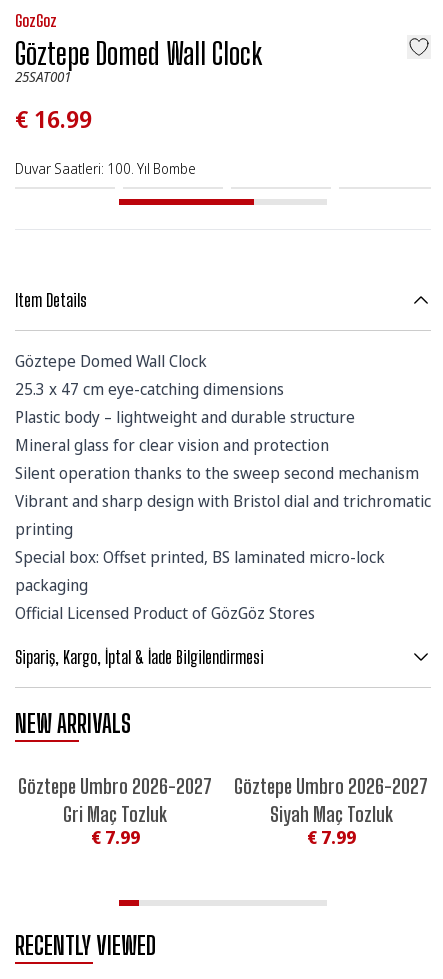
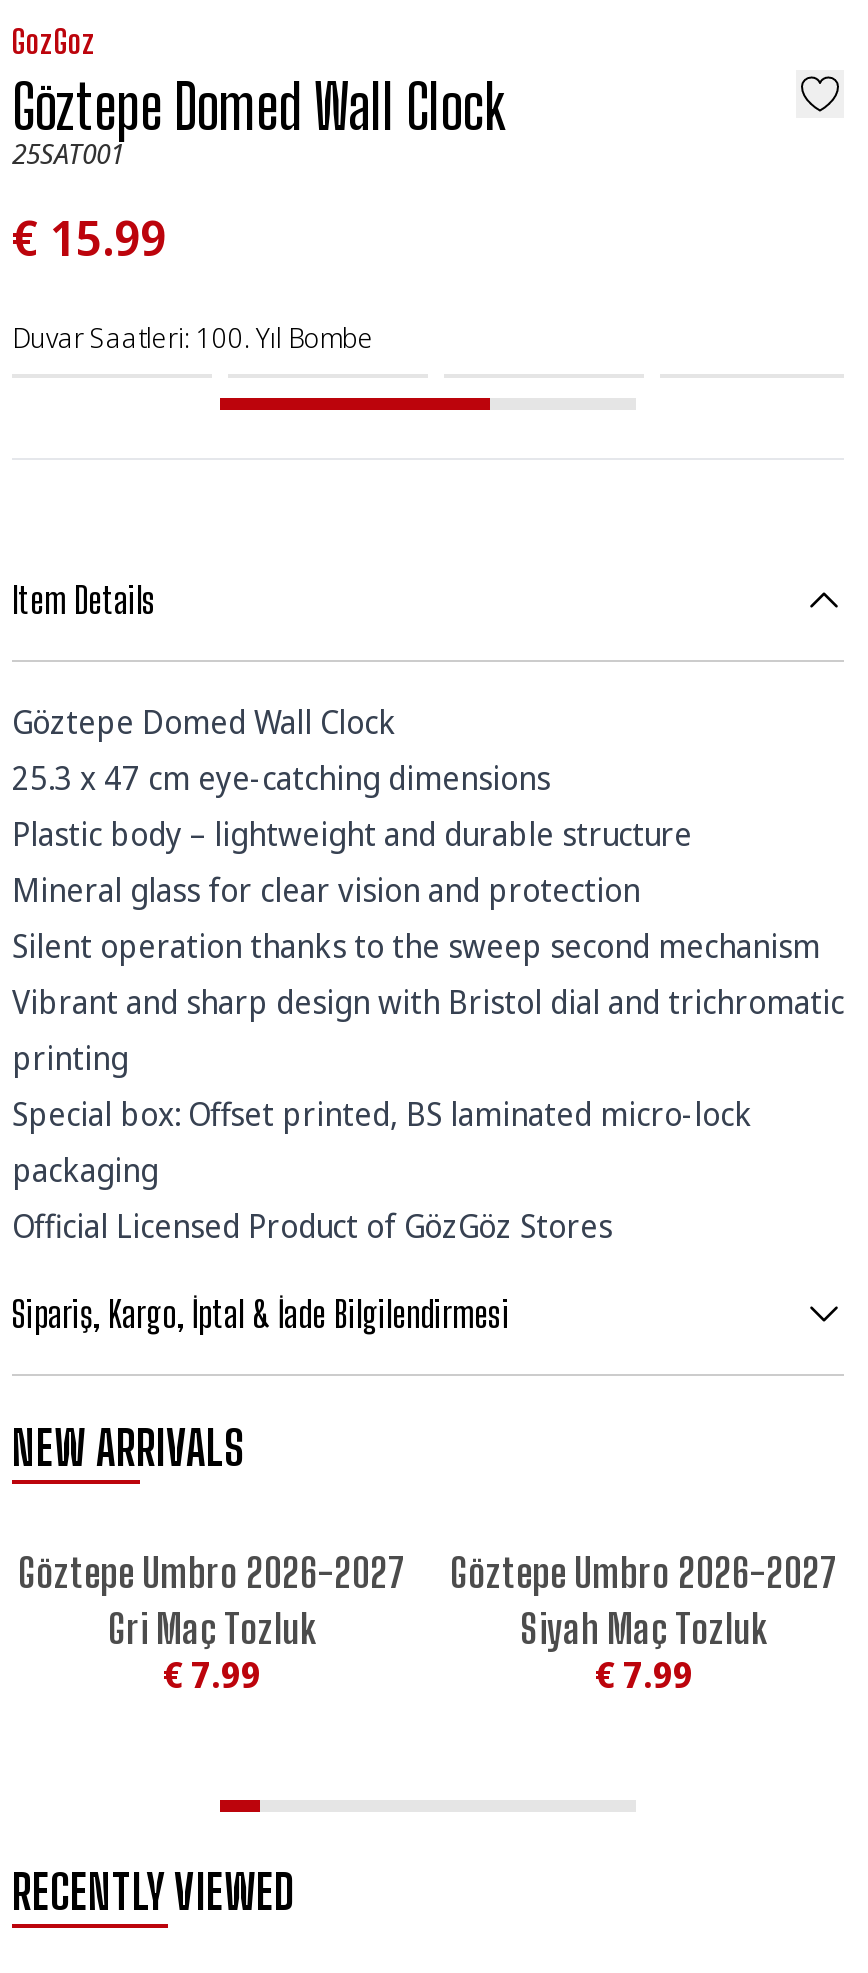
[15,102,92,135] € 16.99 -> [12,204,166,270] € 15.99

